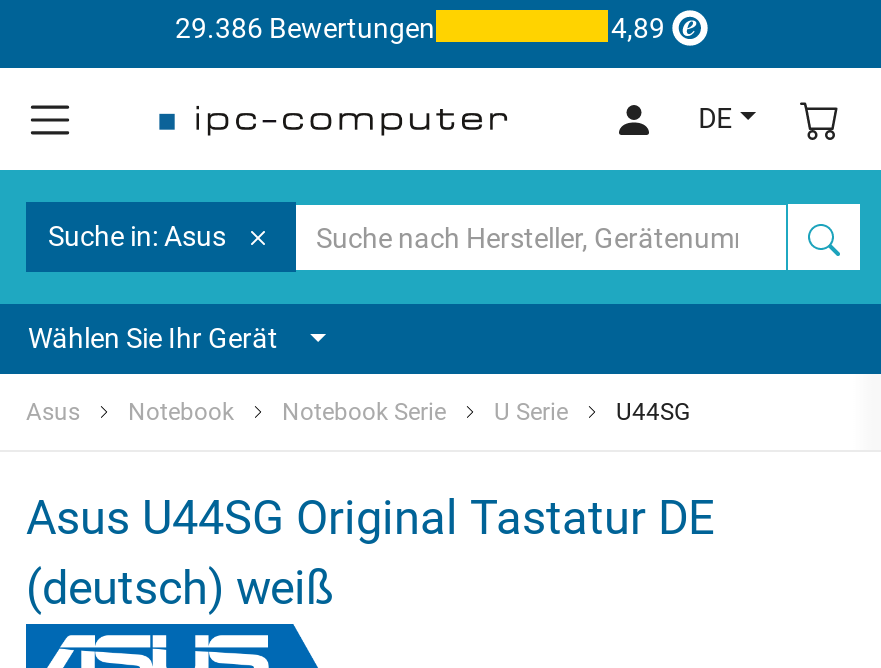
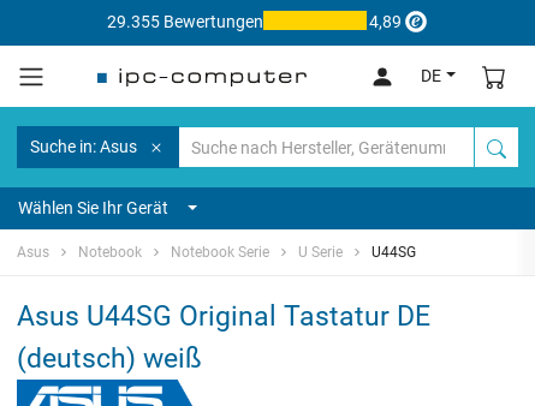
[175,11,435,43] 29.386 Bewertungen -> [106,11,263,31] 29.355 Bewertungen

